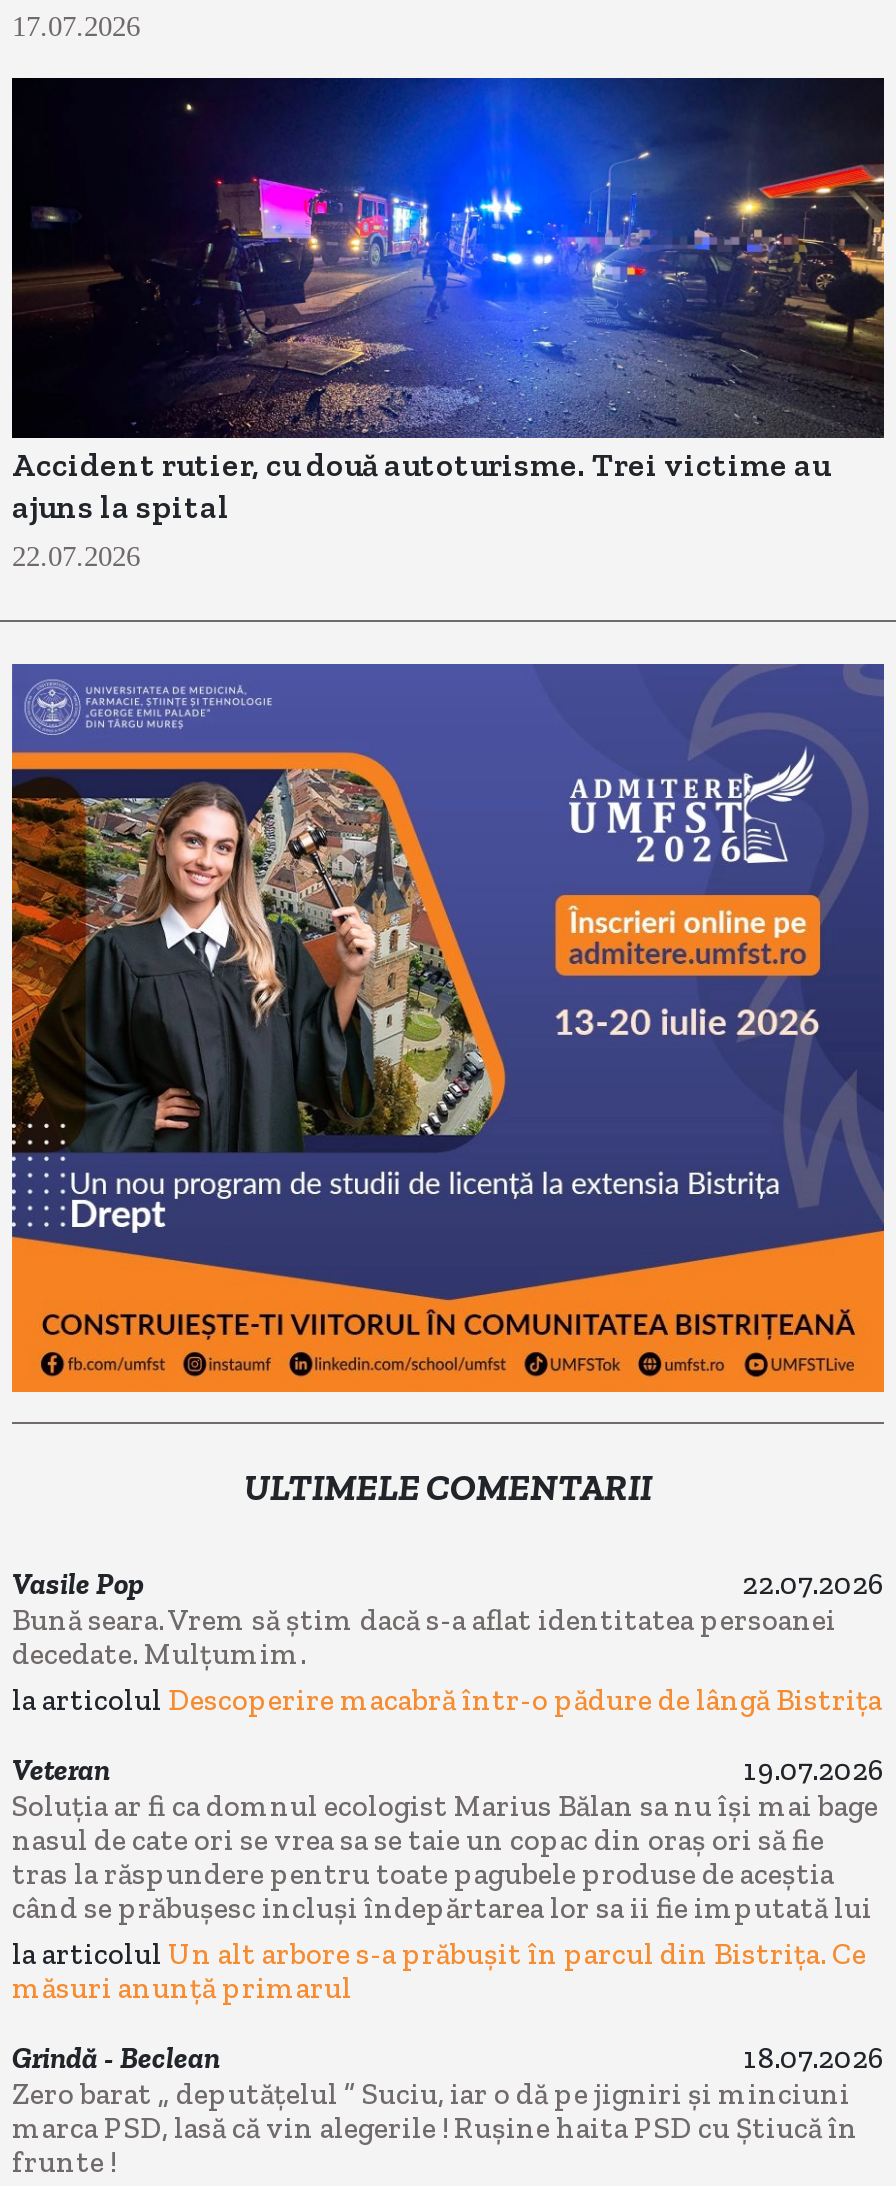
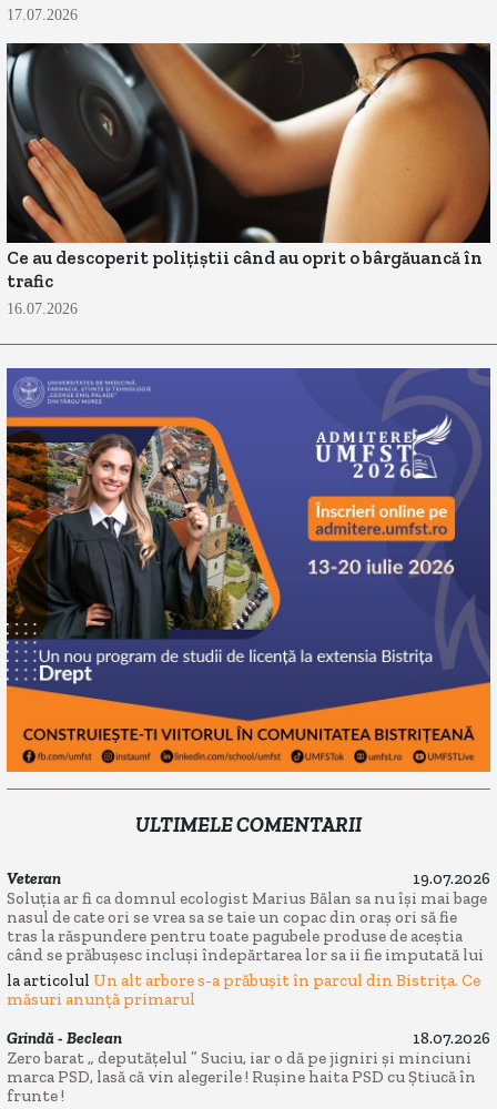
[10,76,886,573] [image] | Accident rutier, cu două autoturisme. Trei victime au | ajuns la spital | 22.07.2026 -> [6,42,491,318] [image] | Ce au descoperit polițiștii când au oprit o bârgăuancă în | trafic | 16.07.2026
[12,1565,884,1718] Vasile Pop | 22.07.2026 | Bună seara. Vrem să știm dacă s-a aflat identitatea persoanei | decedate. Mulțumim. | la articolul Descoperire macabră într-o pădure de lângă Bistrița -> none

